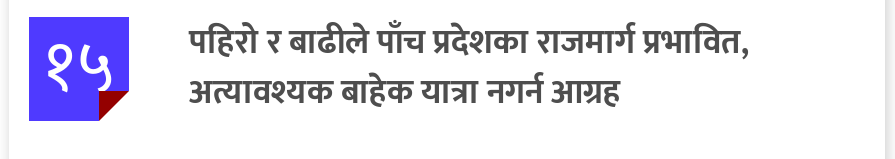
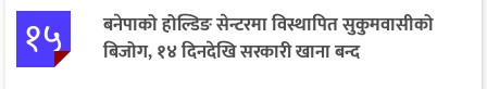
[189,15,749,121] पहिरो र बाढीले पाँच प्रदेशका राजमार्ग प्रभावित, | अत्यावश्यक बाहेक यात्रा नगर्न आग्रह -> [103,10,434,67] बनेपाको होल्डिङ सेन्टरमा विस्थापित सुकुमवासीको | बिजोग, १४ दिनदेखि सरकारी खाना बन्द

